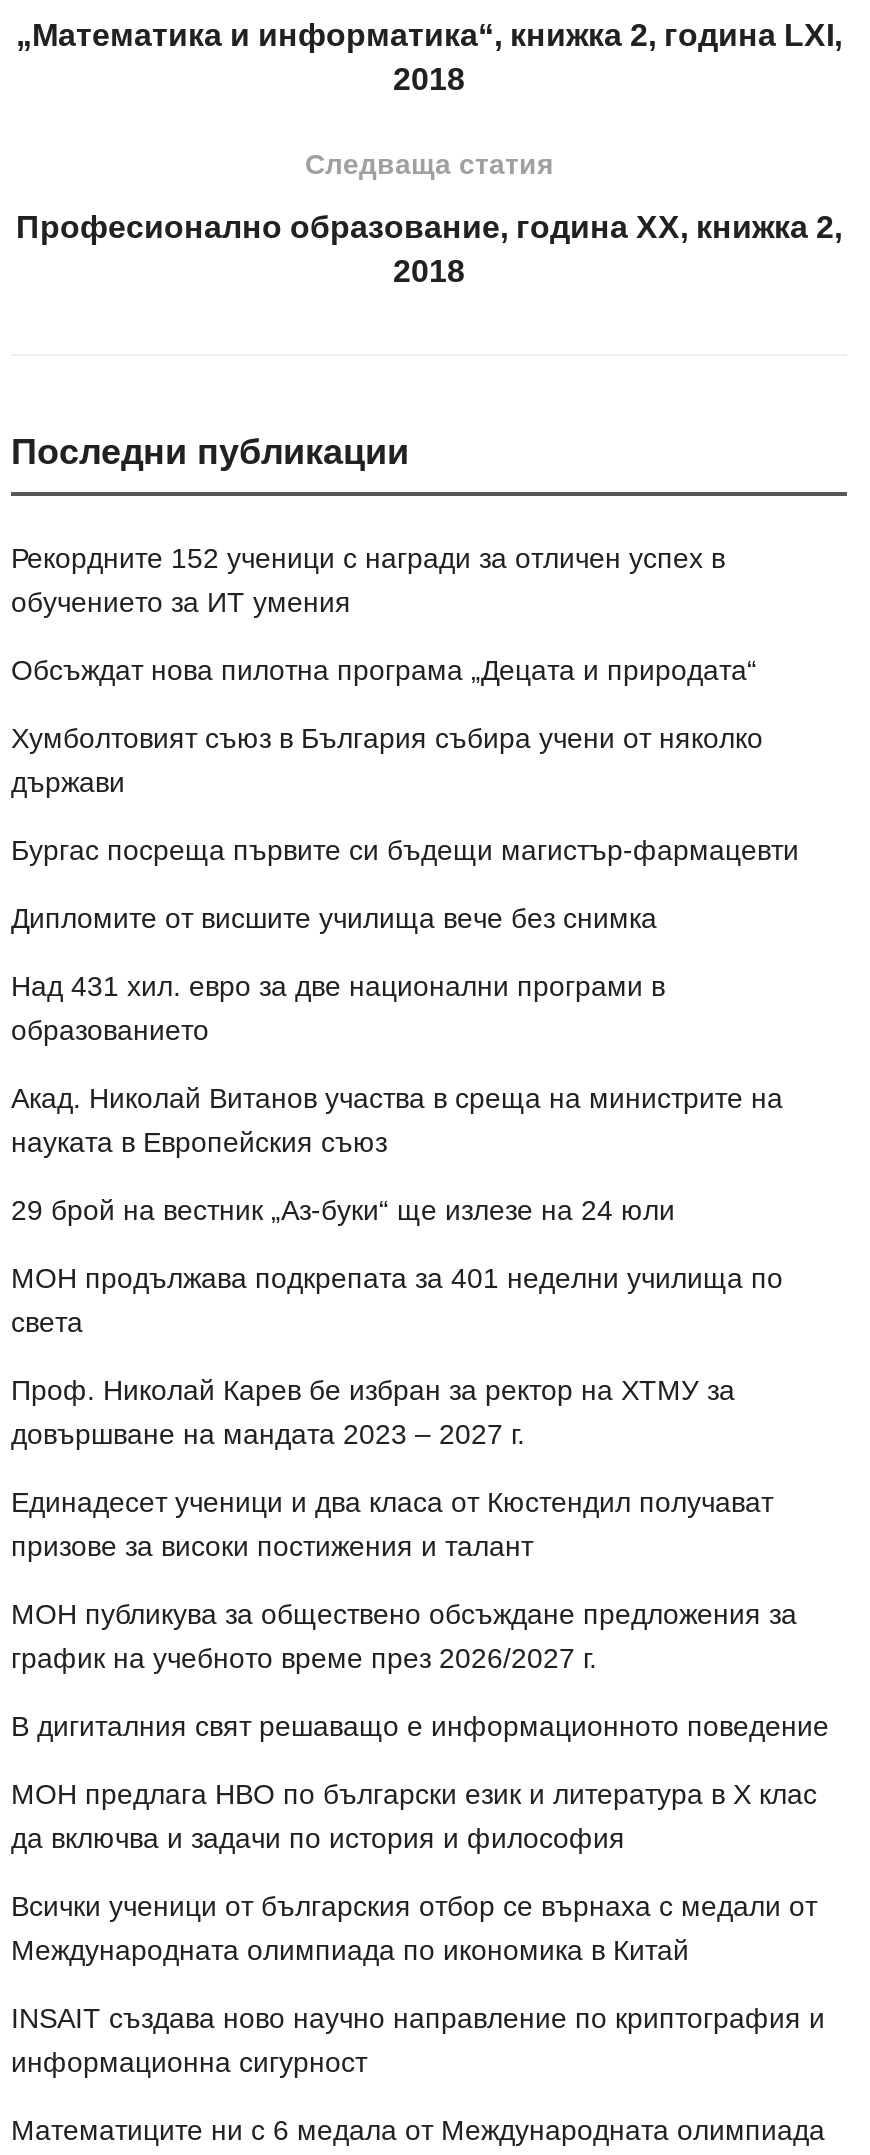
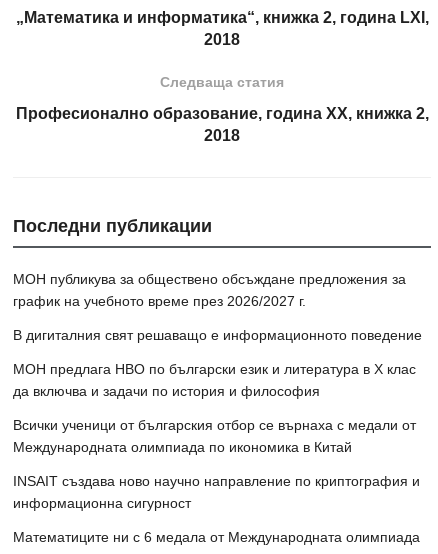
[11,542,799,1562] Рекордните 152 ученици с награди за отличен успех в | обучението за ИТ умения | Обсъждат нова пилотна програма „Децата и природата“ | Хумболтовият съюз в България събира учени от няколко | държави | Бургас посреща първите си бъдещи магистър-фармацевти | Дипломите от висшите училища вече без снимка | Над 431 хил. евро за две национални програми в | образованието | Акад. Николай Витанов участва в среща на министрите на | науката в Европейския съюз | 29 брой на вестник „Аз-буки“ ще излезе на 24 юли | МОН продължава подкрепата за 401 неделни училища по | света | Проф. Николай Карев бе избран за ректор на ХТМУ за | довършване на мандата 2023 – 2027 г. | Единадесет ученици и два класа от Кюстендил получават | призове за високи постижения и талант -> none

